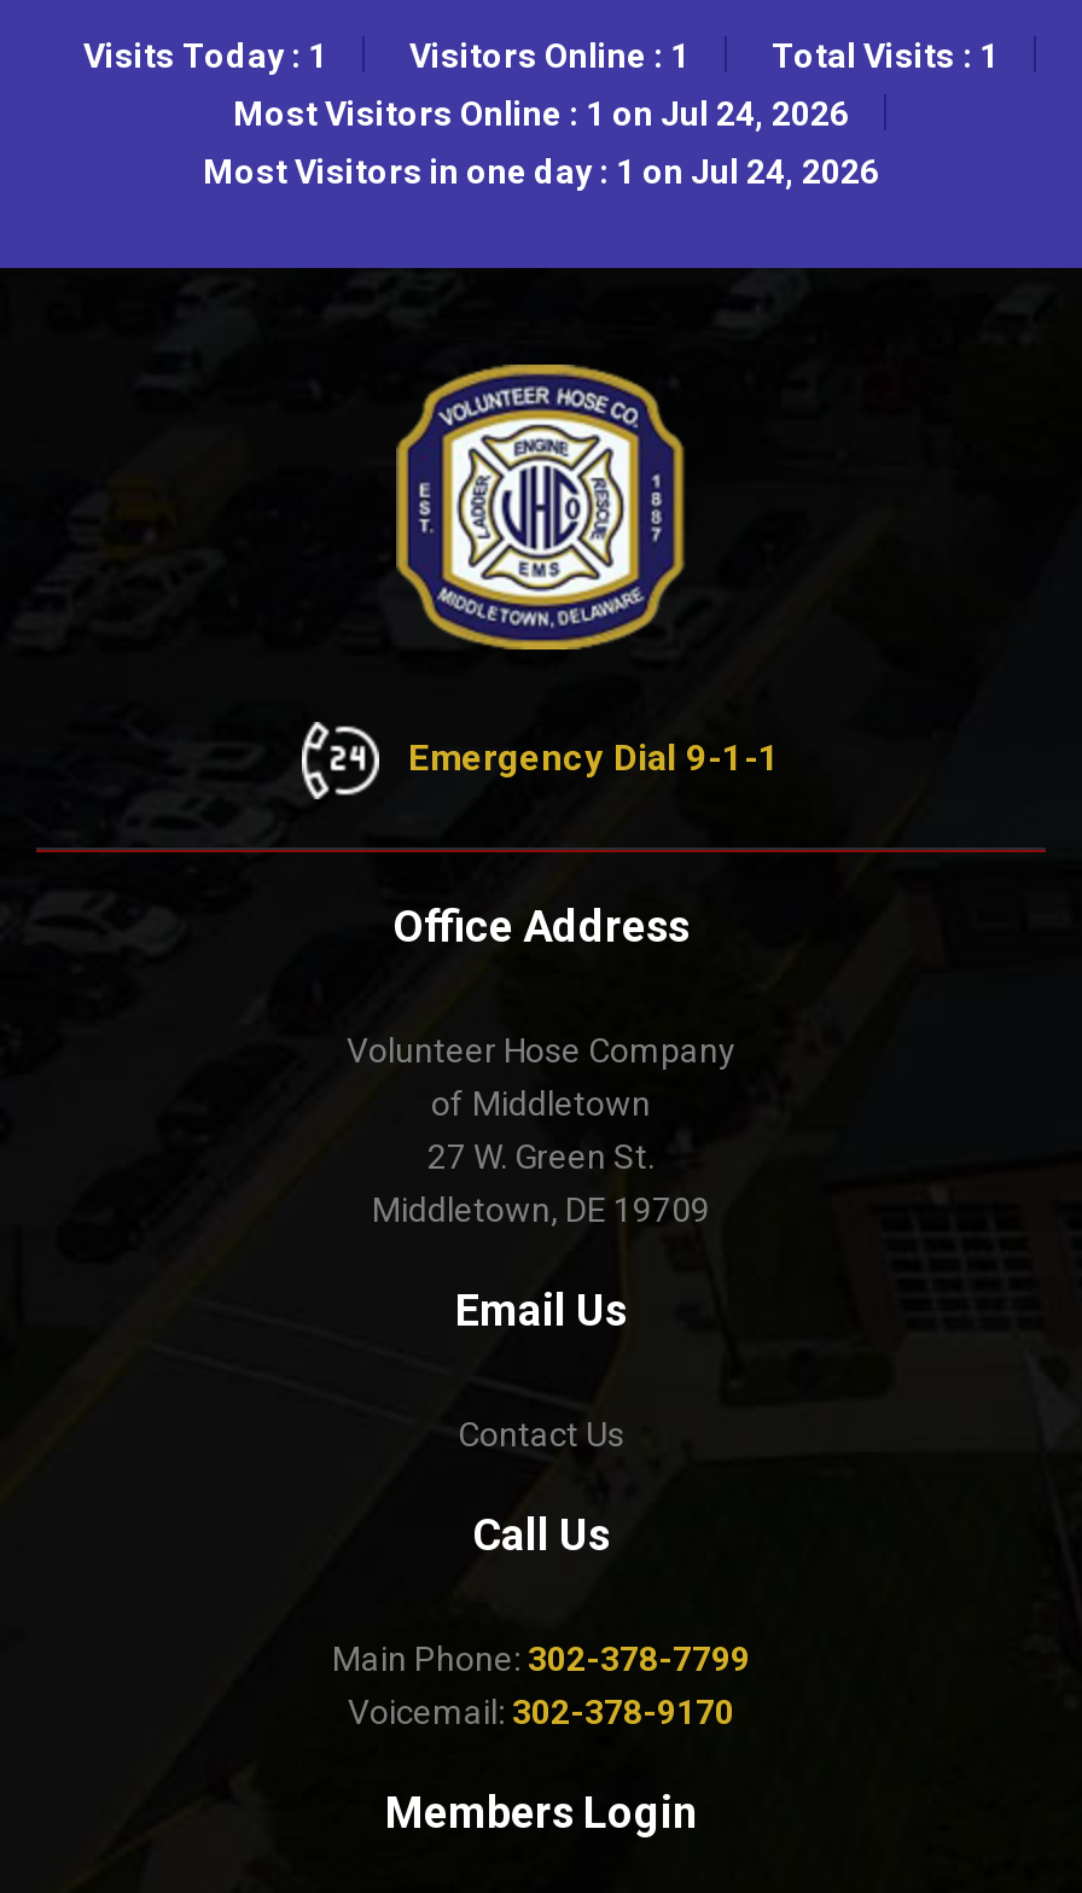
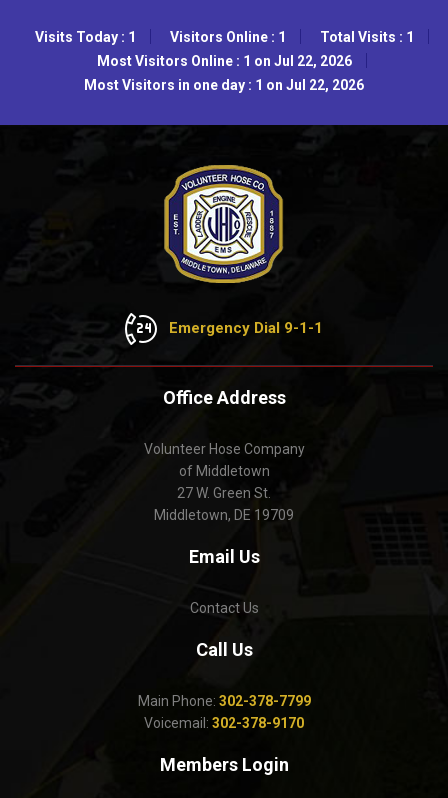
[233,93,849,132] Most Visitors Online : 1 on Jul 24, 2026 -> [96,53,351,69] Most Visitors Online : 1 on Jul 22, 2026
[203,151,879,190] Most Visitors in one day : 1 on Jul 24, 2026 -> [84,77,364,93] Most Visitors in one day : 1 on Jul 22, 2026

